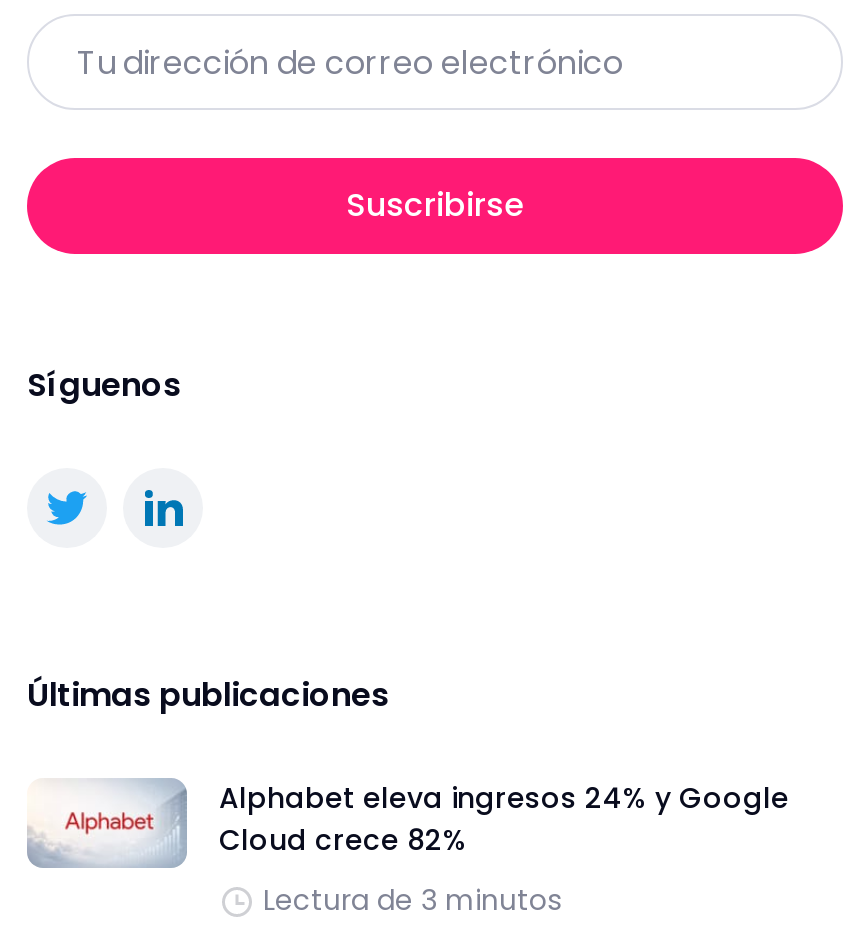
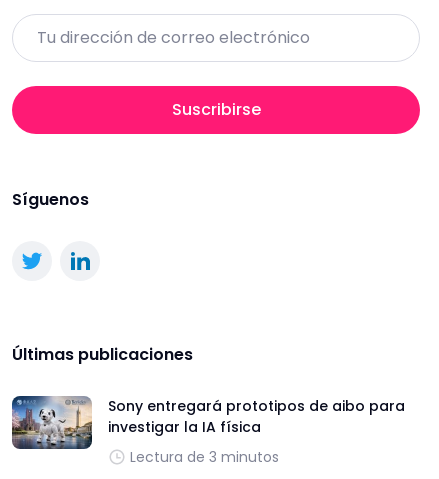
[27,779,789,885] [image] | Alphabet eleva ingresos 24% y Google | Cloud crece 82% -> [11,395,405,450] [image] | Sony entregará prototipos de aibo para | investigar la IA física

